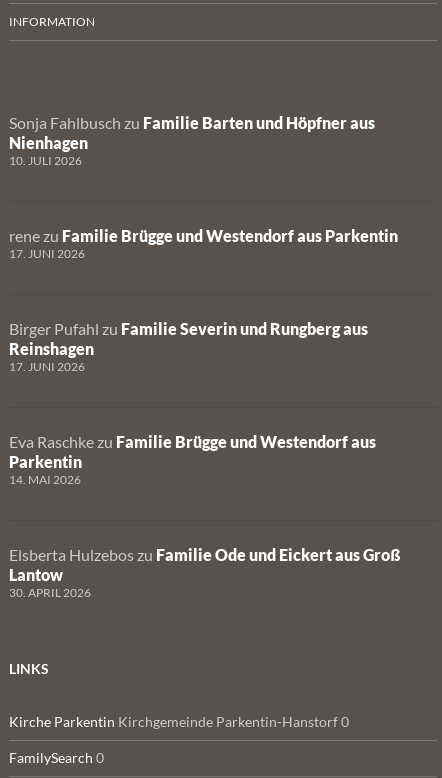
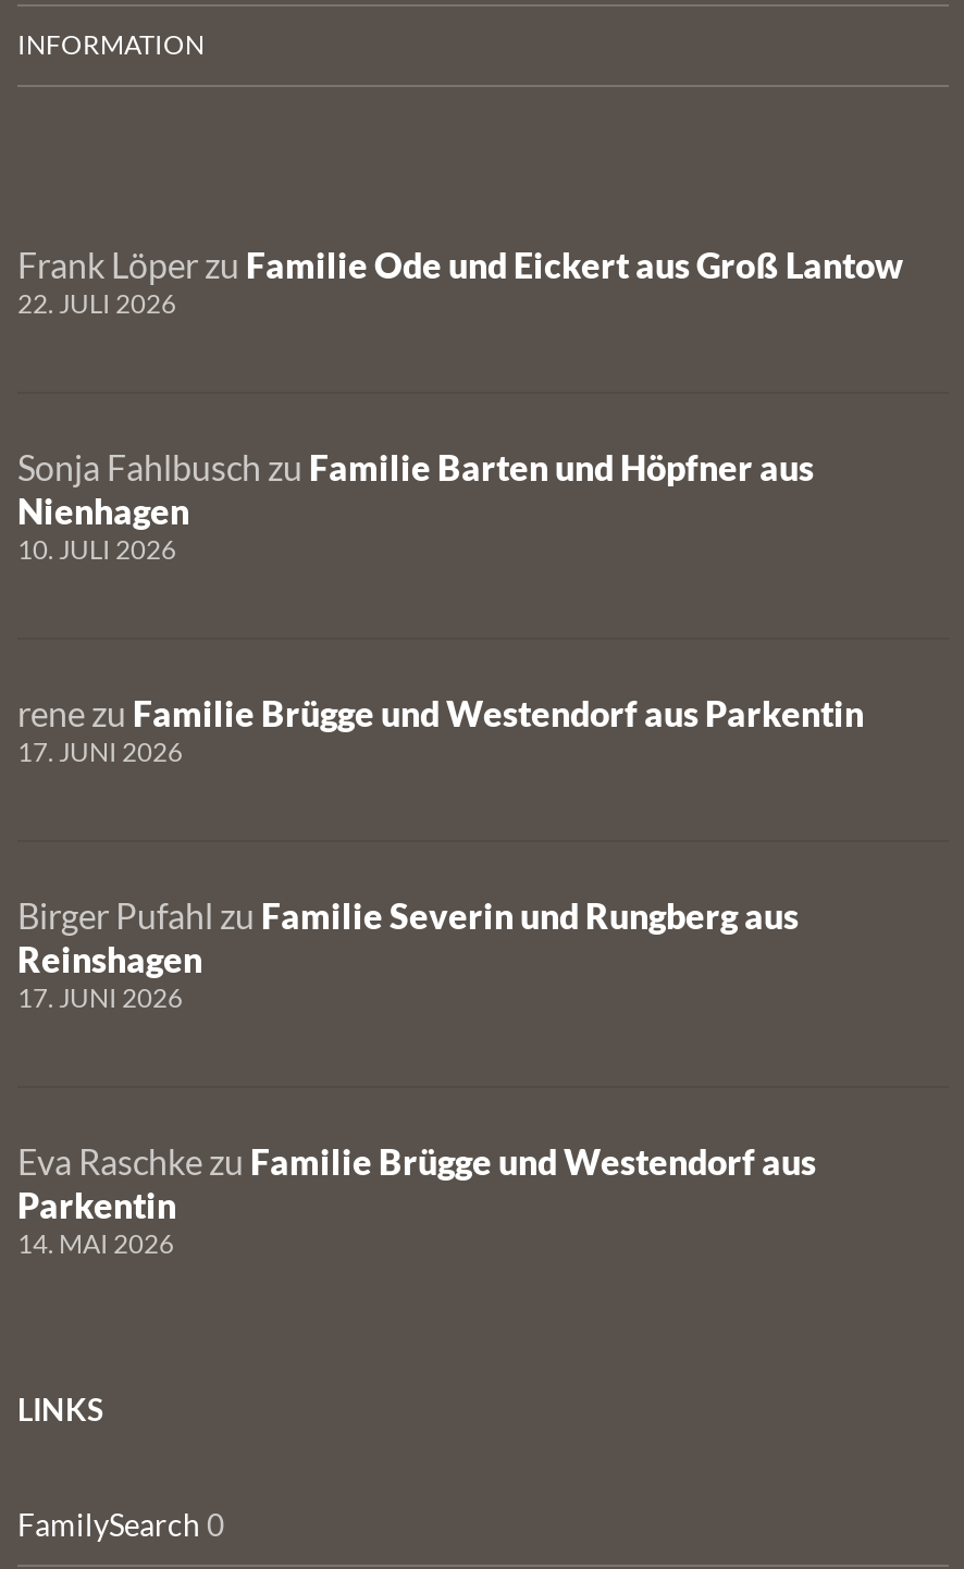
none -> [17,244,903,320] Frank Löper zu Familie Ode und Eickert aus Groß Lantow | 22. JULI 2026
moved [9,113,398,487] -> [17,446,864,1260]: Sonja Fahlbusch zu Familie Barten und Höpfner aus | Nienhagen | 10. JULI 2026 | ... | Parkentin | 14. MAI 2026
[9,545,401,600] Elsberta Hulzebos zu Familie Ode und Eickert aus Groß | Lantow | 30. APRIL 2026 -> none
[9,713,349,730] Kirche Parkentin Kirchgemeinde Parkentin-Hanstorf 0 -> none

